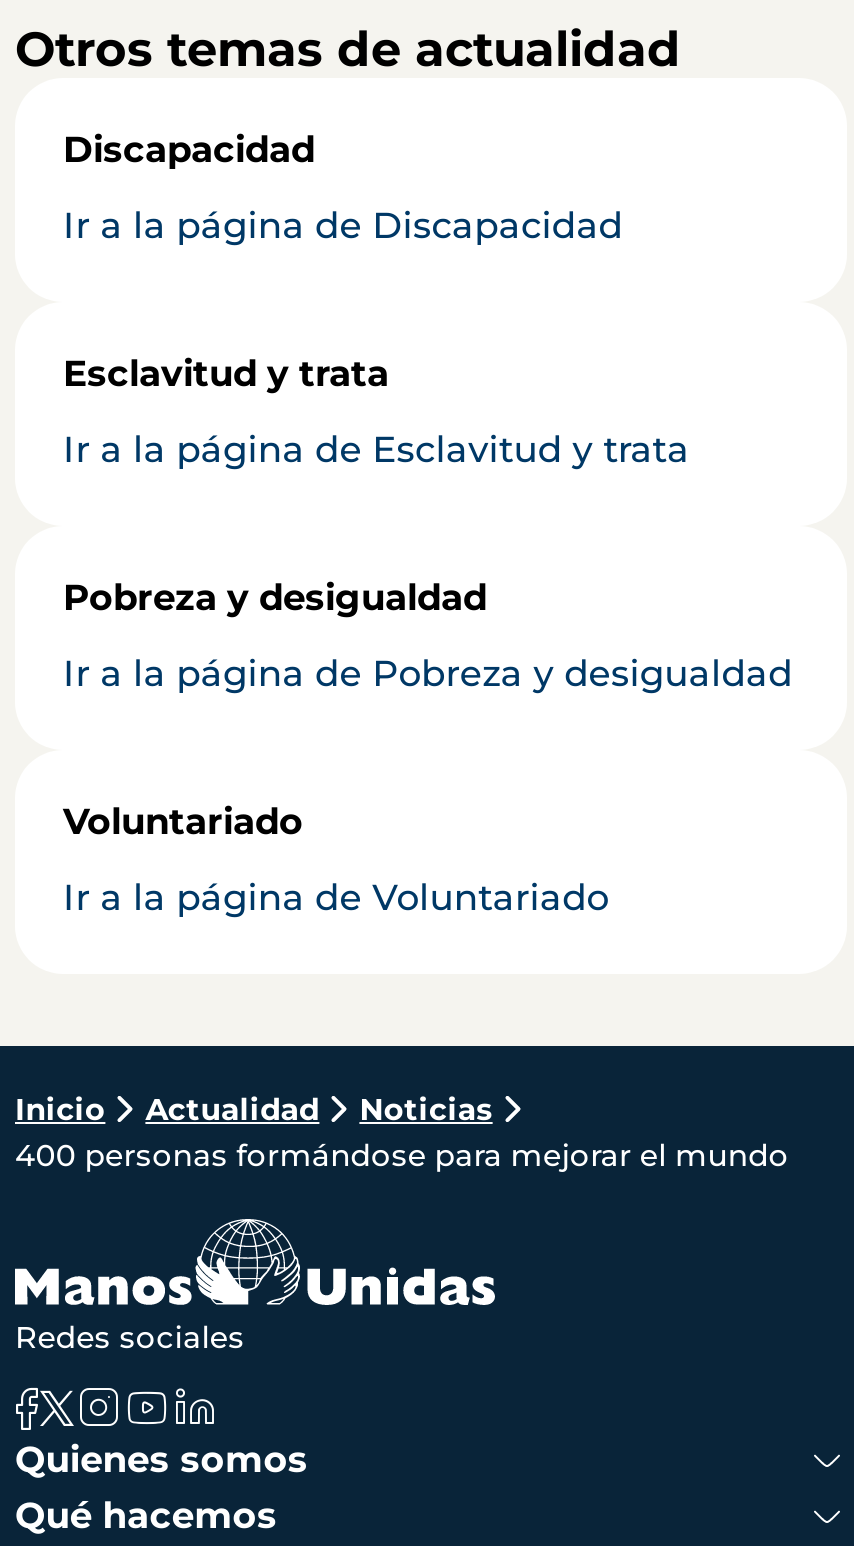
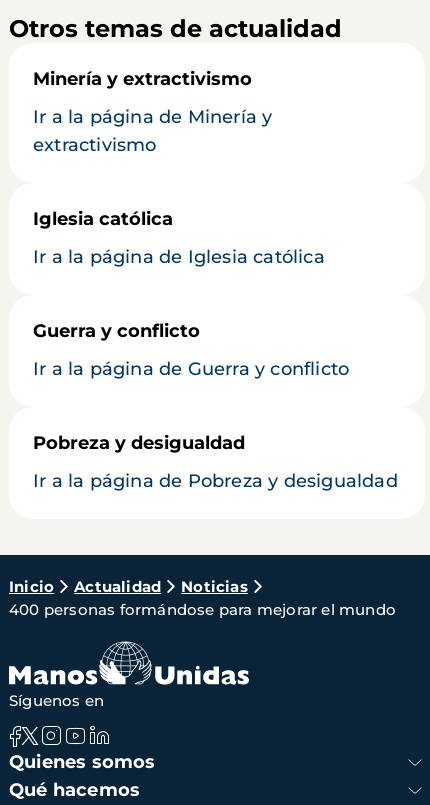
[63,128,689,472] Discapacidad | Ir a la página de Discapacidad | Esclavitud y trata | Ir a la página de Esclavitud y trata -> [33,68,349,380] Minería y extractivismo | Ir a la página de Minería y | extractivismo | Iglesia católica | Ir a la página de Iglesia católica | Guerra y conflicto | Ir a la página de Guerra y conflicto
moved [63,576,793,696] -> [33,432,398,492]: Pobreza y desigualdad | Ir a la página de Pobreza y desigualdad
[63,800,609,920] Voluntariado | Ir a la página de Voluntariado -> none
[15,1318,245,1356] Redes sociales -> [9,691,104,710] Síguenos en

